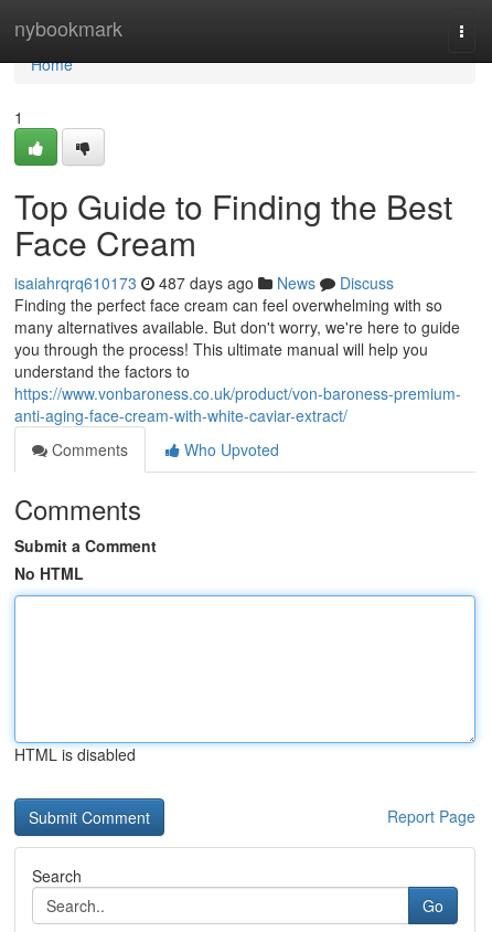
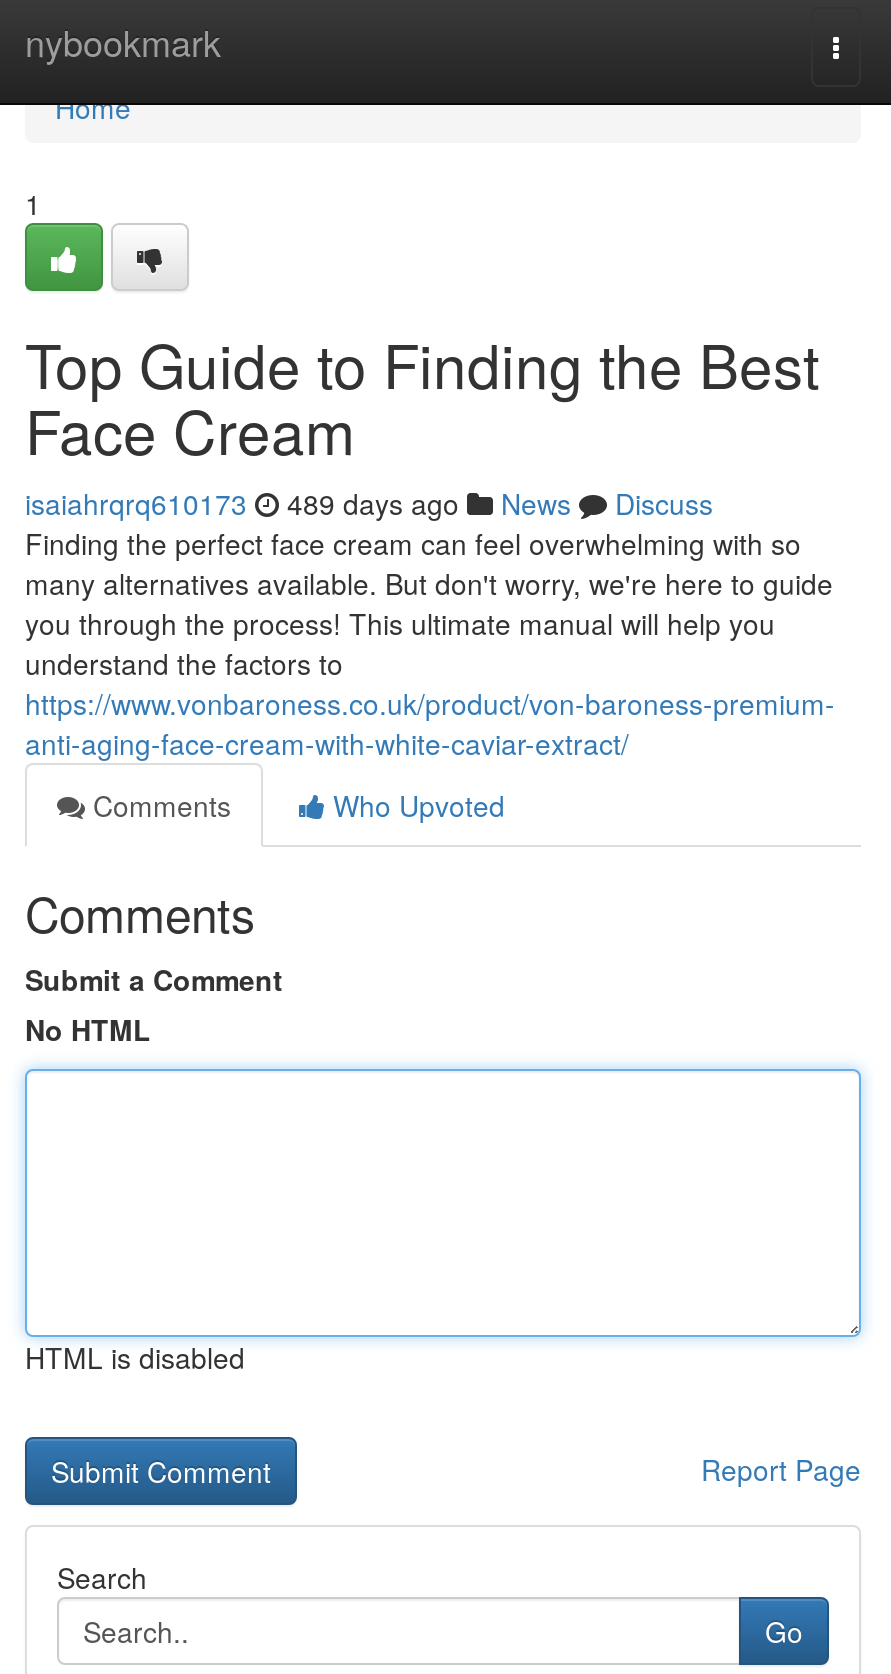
[14,272,394,294] isaiahrqrq610173 487 days ago News Discuss -> [25,483,713,523] isaiahrqrq610173 489 days ago News Discuss

